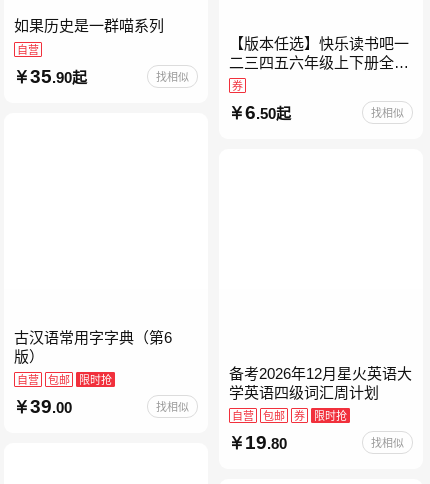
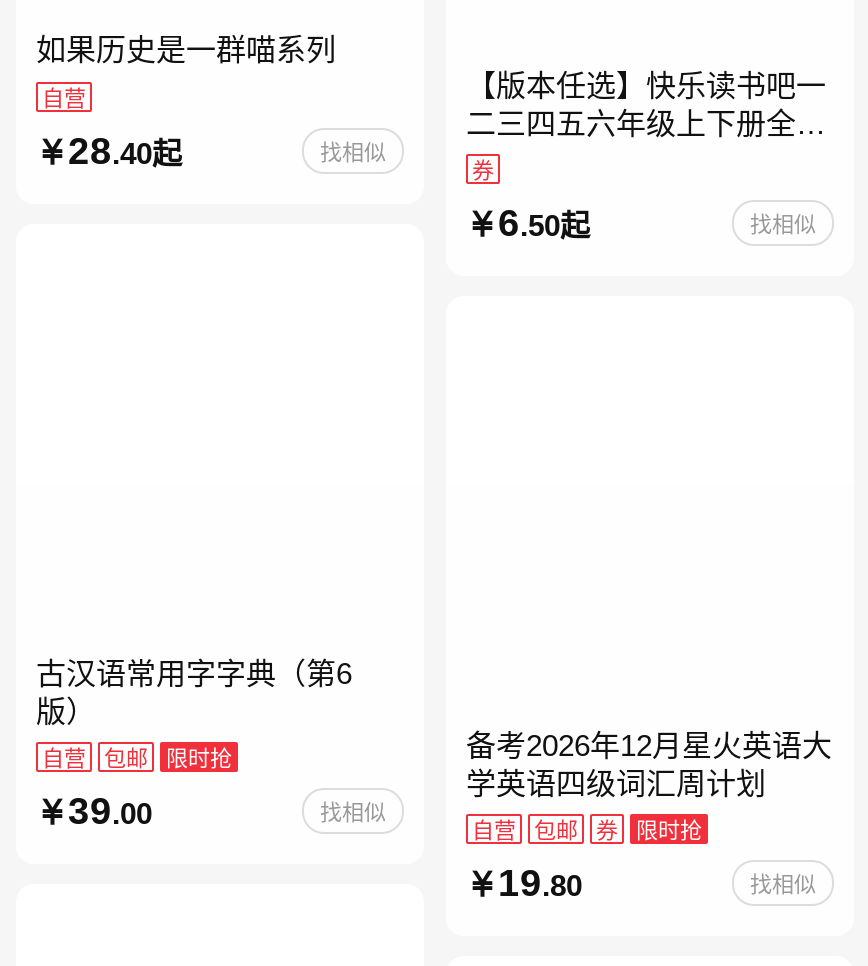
[30,66,87,85] 35.90起 -> [68,130,182,168] 28.40起

